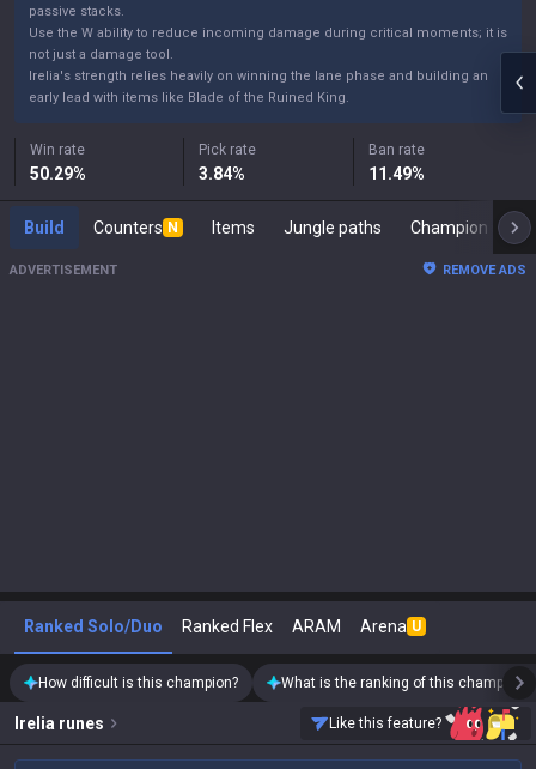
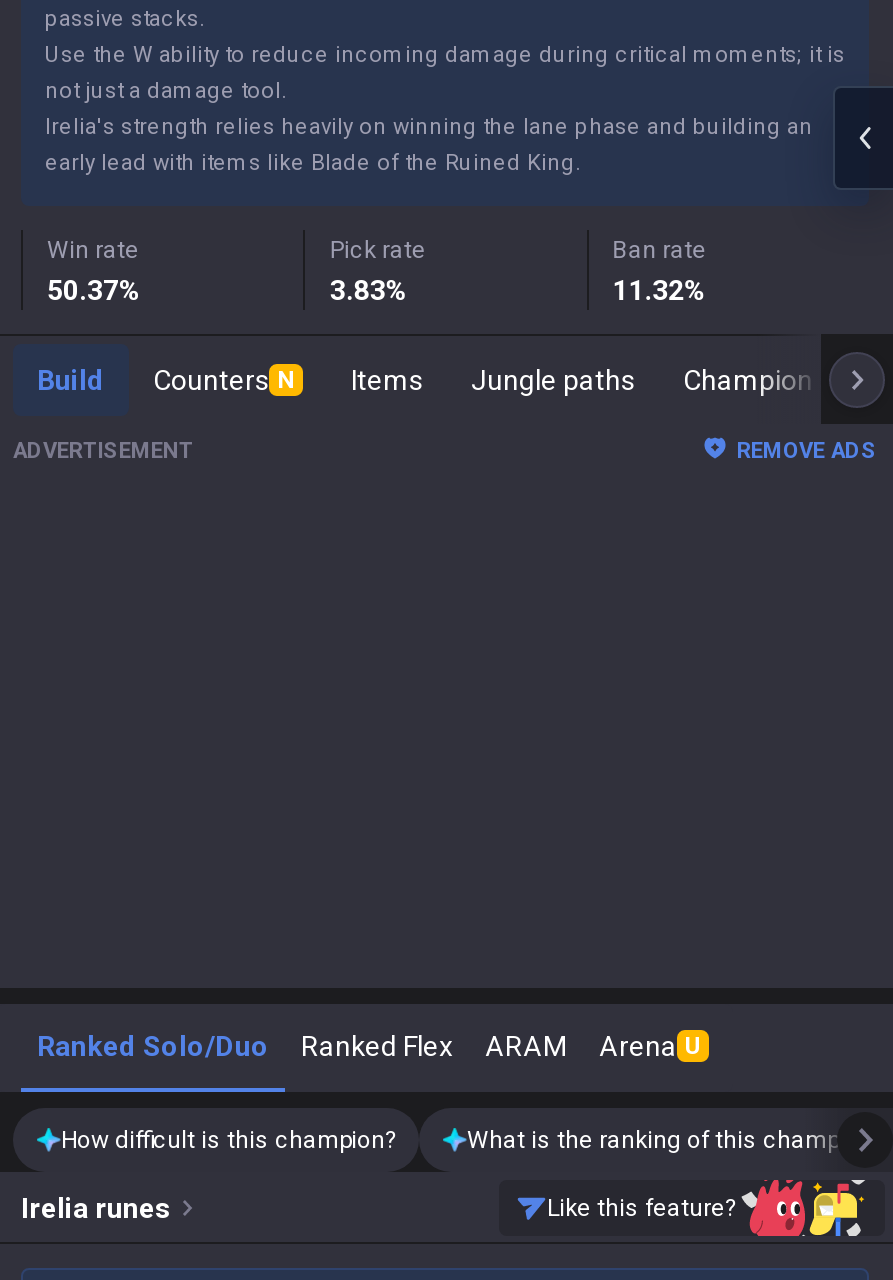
[30,164,86,183] 50.29% -> [47,274,141,306] 50.37%
[199,164,246,183] 3.84% -> [330,274,408,306] 3.83%
[368,164,424,183] 11.49% -> [612,274,706,306] 11.32%

